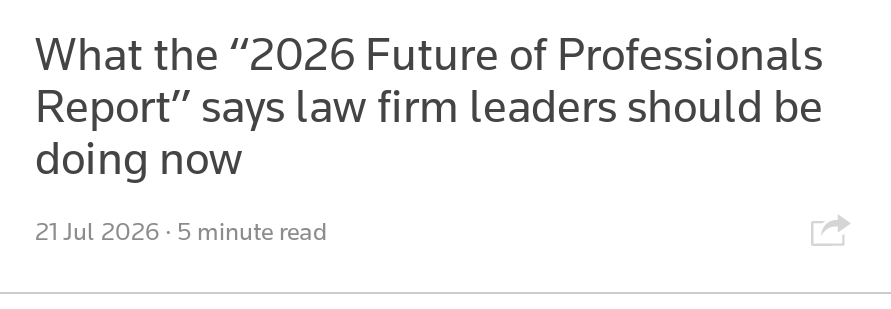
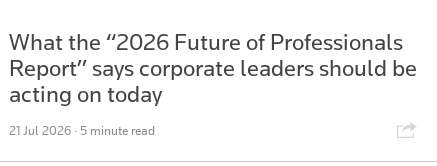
[35,75,823,185] Report” says law firm leaders should be | doing now -> [9,53,417,108] Report” says corporate leaders should be | acting on today

